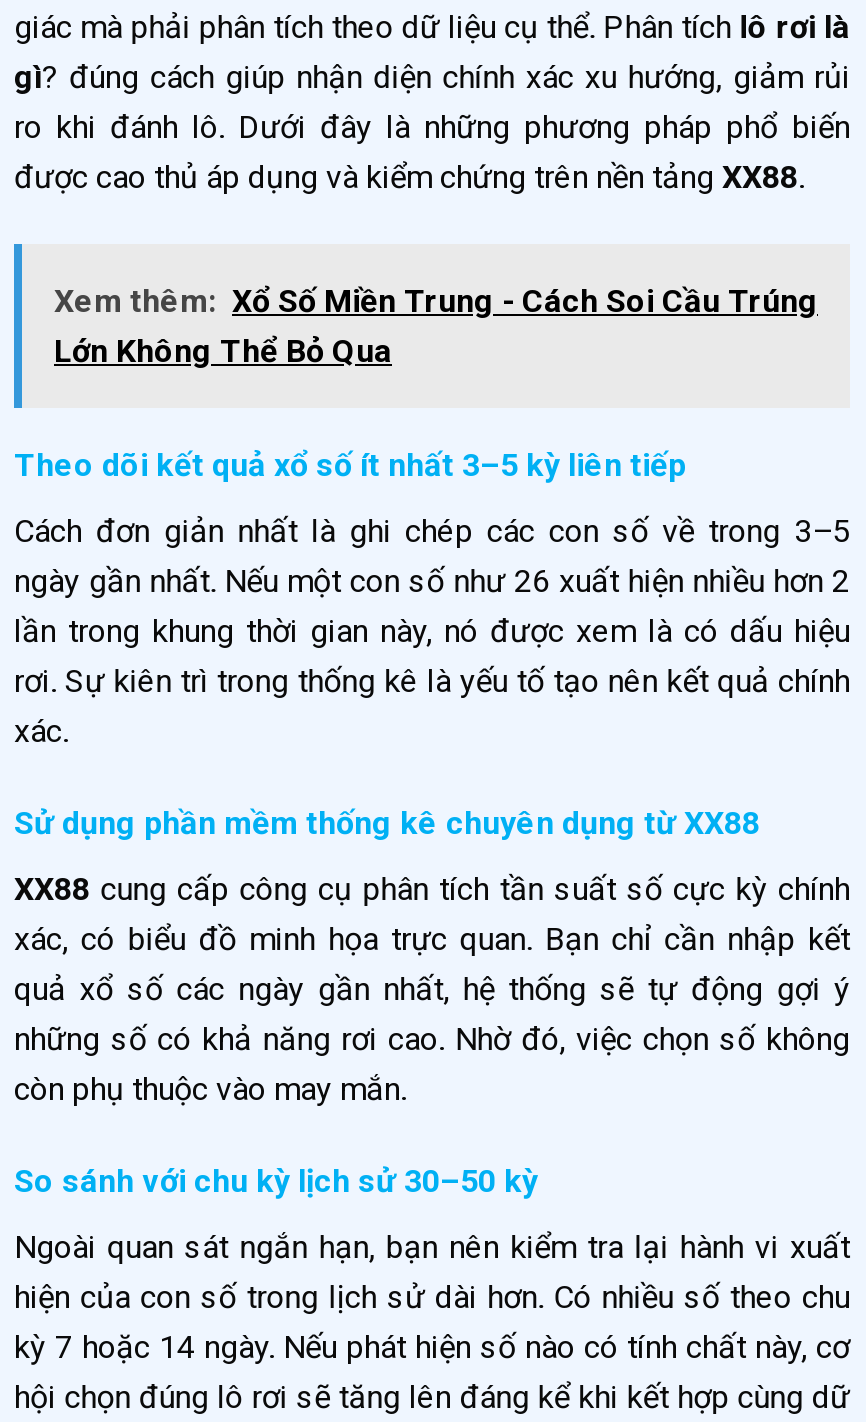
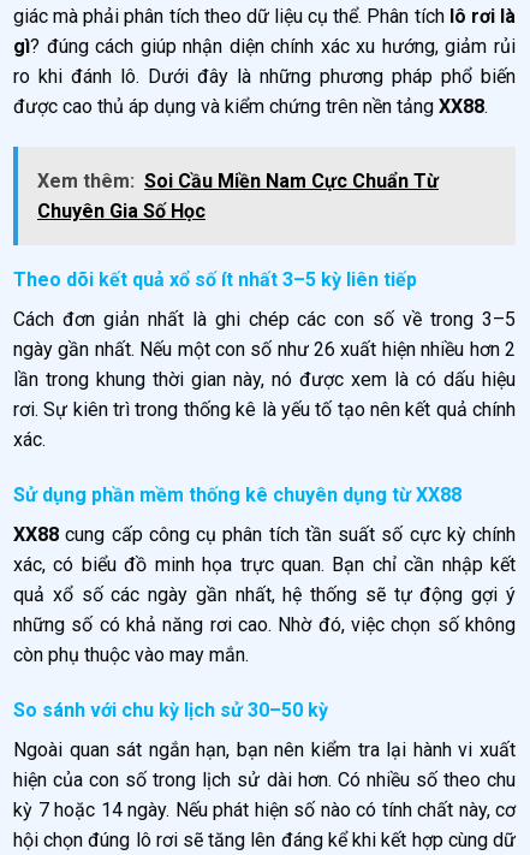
[54,283,818,371] Xem thêm: Xổ Số Miền Trung - Cách Soi Cầu Trúng | Lớn Không Thể Bỏ Qua -> [37,170,439,223] Xem thêm: Soi Cầu Miền Nam Cực Chuẩn Từ | Chuyên Gia Số Học

